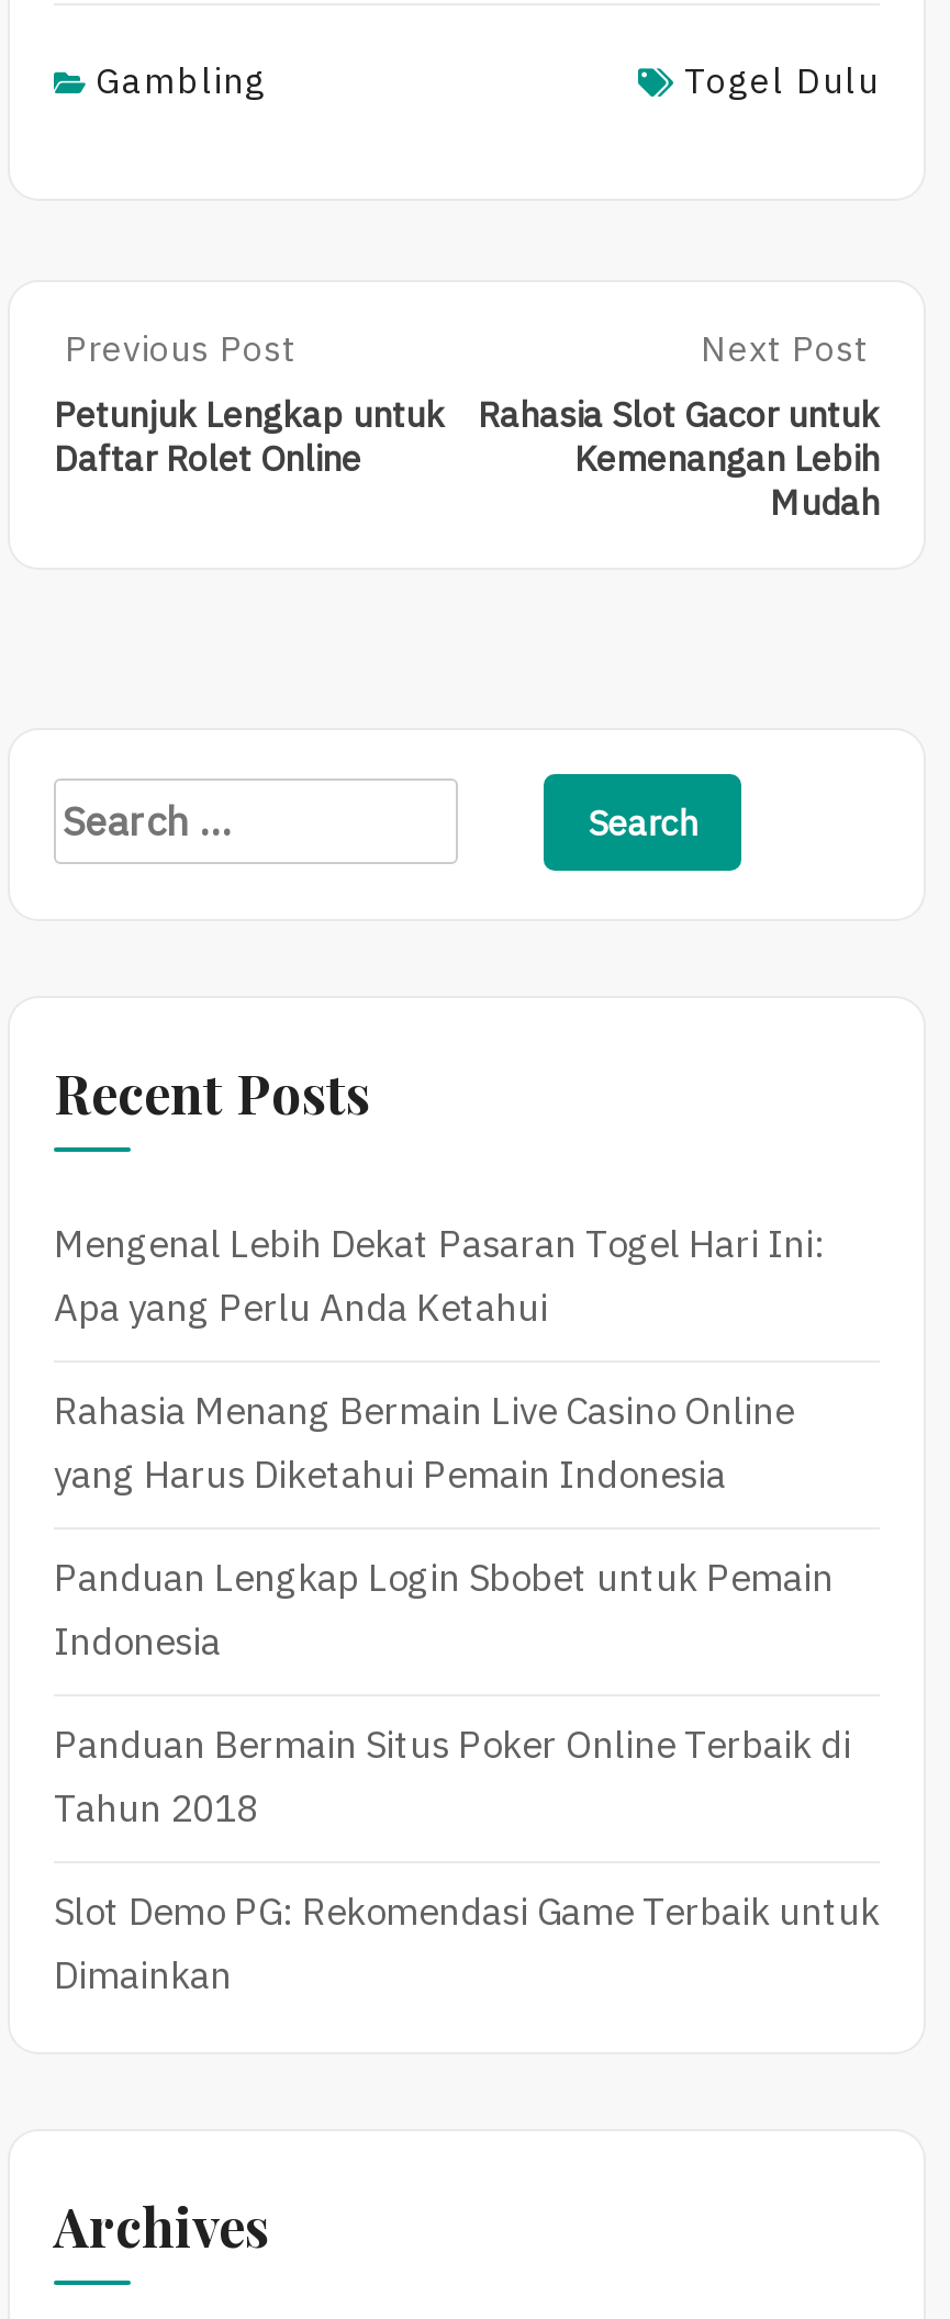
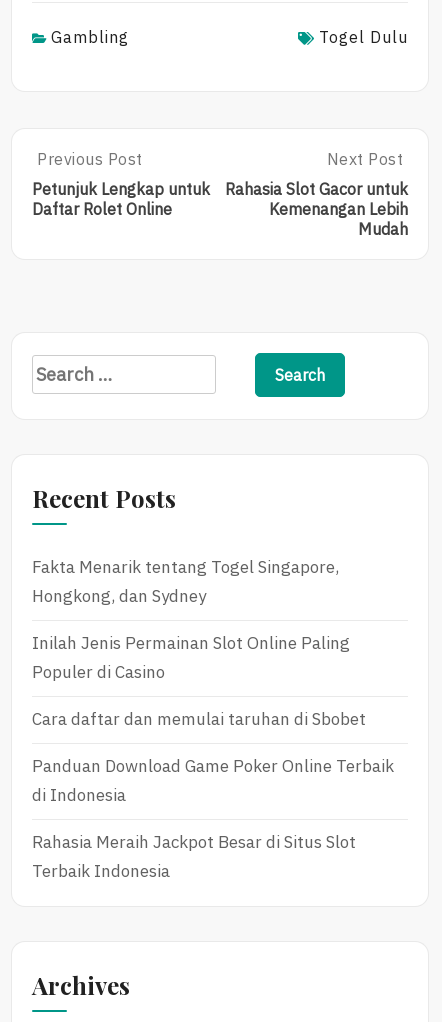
[54,1221,825,1333] Mengenal Lebih Dekat Pasaran Togel Hari Ini: | Apa yang Perlu Anda Ketahui -> [32,556,339,607] Fakta Menarik tentang Togel Singapore, | Hongkong, dan Sydney
[54,1387,794,1499] Rahasia Menang Bermain Live Casino Online | yang Harus Diketahui Pemain Indonesia -> [32,632,350,683] Inilah Jenis Permainan Slot Online Paling | Populer di Casino
[54,1554,834,1666] Panduan Lengkap Login Sbobet untuk Pemain | Indonesia -> [32,708,366,730] Cara daftar dan memulai taruhan di Sbobet
[54,1721,851,1833] Panduan Bermain Situs Poker Online Terbaik di | Tahun 2018 -> [32,755,394,806] Panduan Download Game Poker Online Terbaik | di Indonesia
[54,1888,880,2000] Slot Demo PG: Rekomendasi Game Terbaik untuk | Dimainkan -> [32,831,356,882] Rahasia Meraih Jackpot Besar di Situs Slot | Terbaik Indonesia

